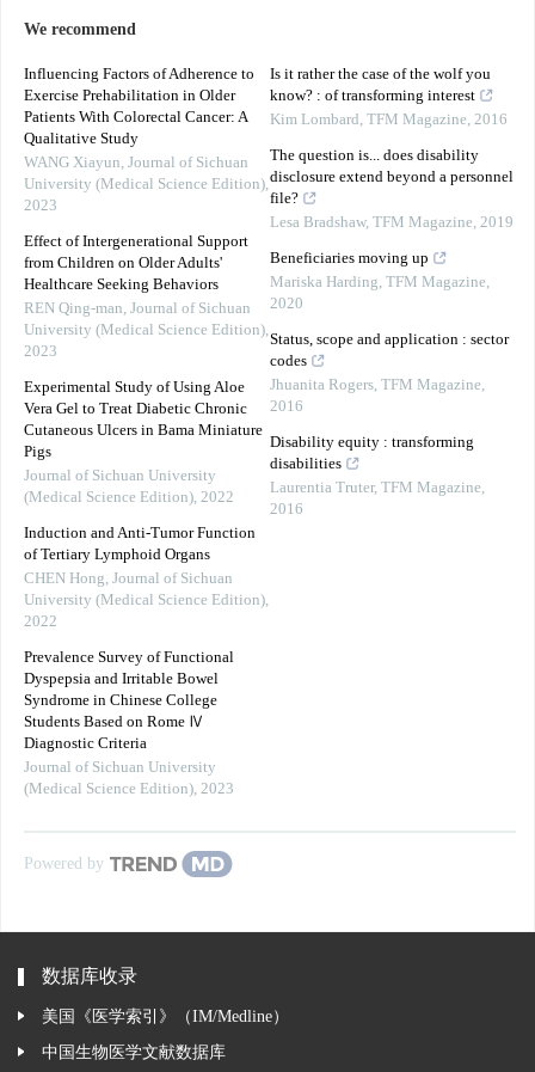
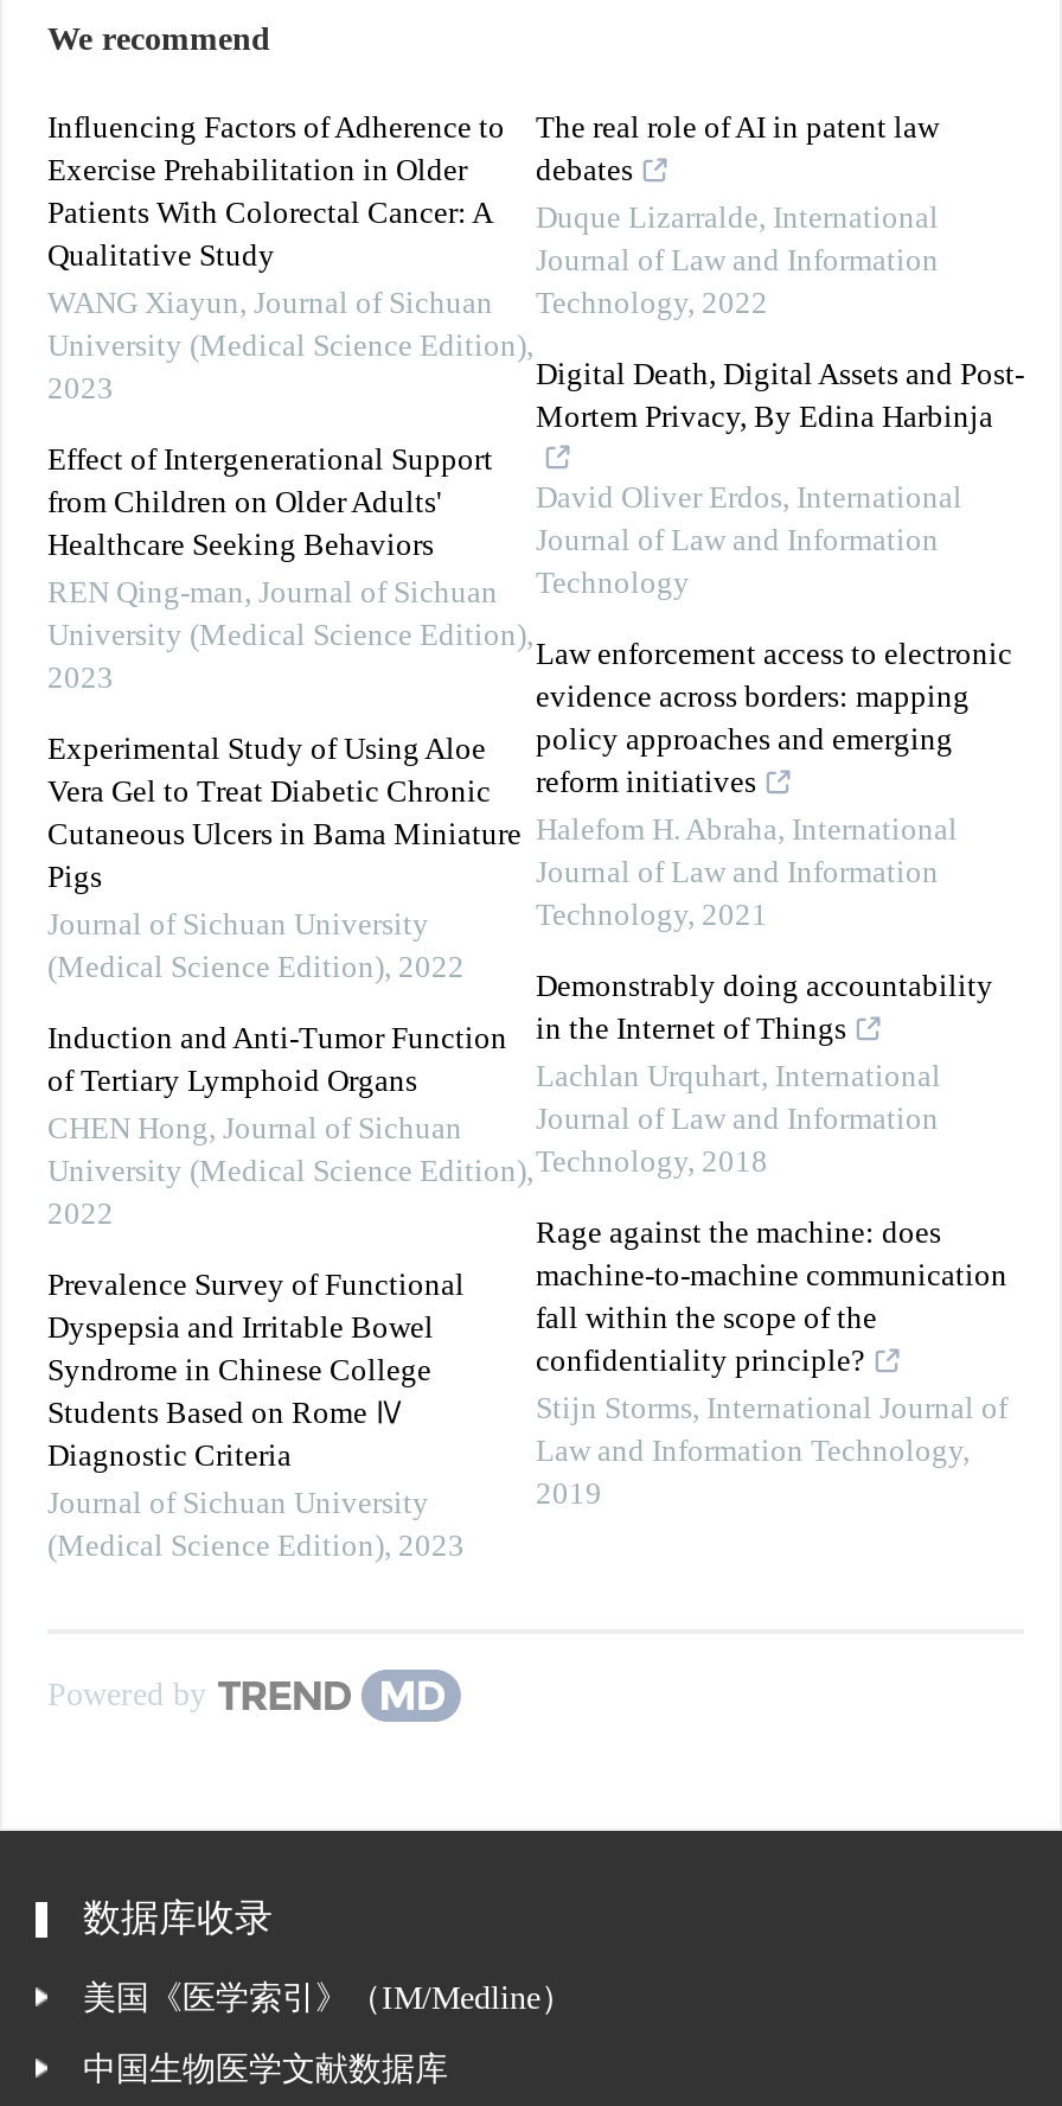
[270,66,514,519] Is it rather the case of the wolf you | know? : of transforming interest | Kim Lombard, TFM Magazine, 2016 | The question is... does disability | disclosure extend beyond a personnel | file? | Lesa Bradshaw, TFM Magazine, 2019 | Beneficiaries moving up | Mariska Harding, TFM Magazine, | 2020 | Status, scope and application : sector | codes | Jhuanita Rogers, TFM Magazine, | 2016 | Disability equity : transforming | disabilities | Laurentia Truter, TFM Magazine, | 2016 -> [536,111,1024,1513] The real role of AI in patent law | debates | Duque Lizarralde, International | Journal of Law and Information | Technology, 2022 | Digital Death, Digital Assets and Post- | Mortem Privacy, By Edina Harbinja | David Oliver Erdos, International | Journal of Law and Information | Technology | Law enforcement access to electronic | evidence across borders: mapping | policy approaches and emerging | reform initiatives | Halefom H. Abraha, International | Journal of Law and Information | Technology, 2021 | Demonstrably doing accountability | in the Internet of Things | Lachlan Urquhart, International | Journal of Law and Information | Technology, 2018 | Rage against the machine: does | machine-to-machine communication | fall within the scope of the | confidentiality principle? | Stijn Storms, International Journal of | Law and Information Technology, | 2019

